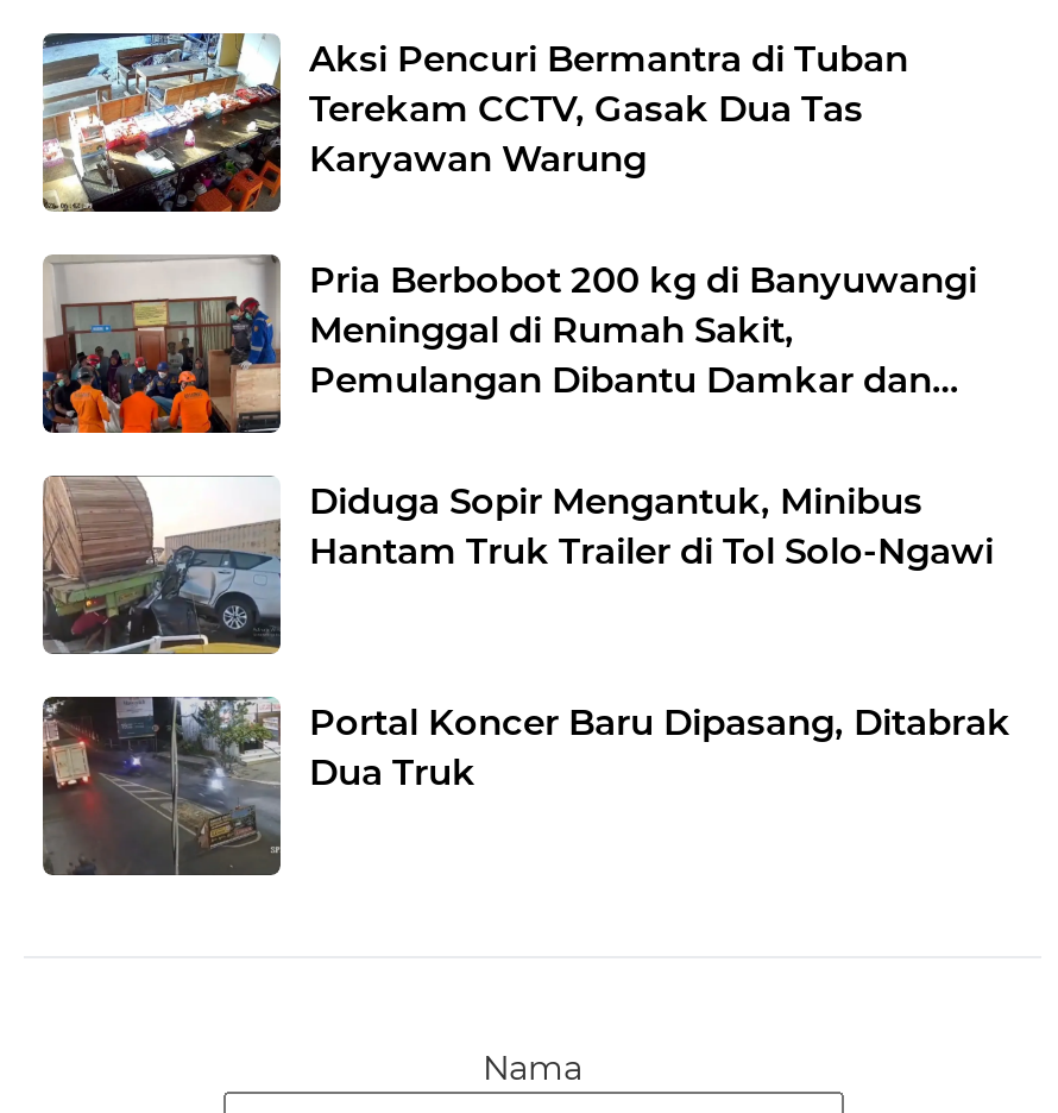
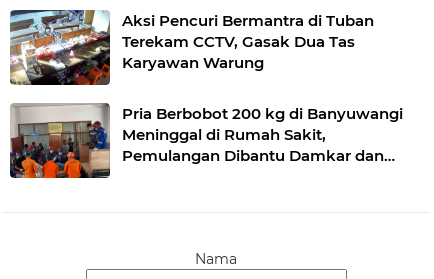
[40,473,994,656] [image] | Diduga Sopir Mengantuk, Minibus | Hantam Truk Trailer di Tol Solo-Ngawi -> none
[43,697,1010,878] [image] | Portal Koncer Baru Dipasang, Ditabrak | Dua Truk -> none

